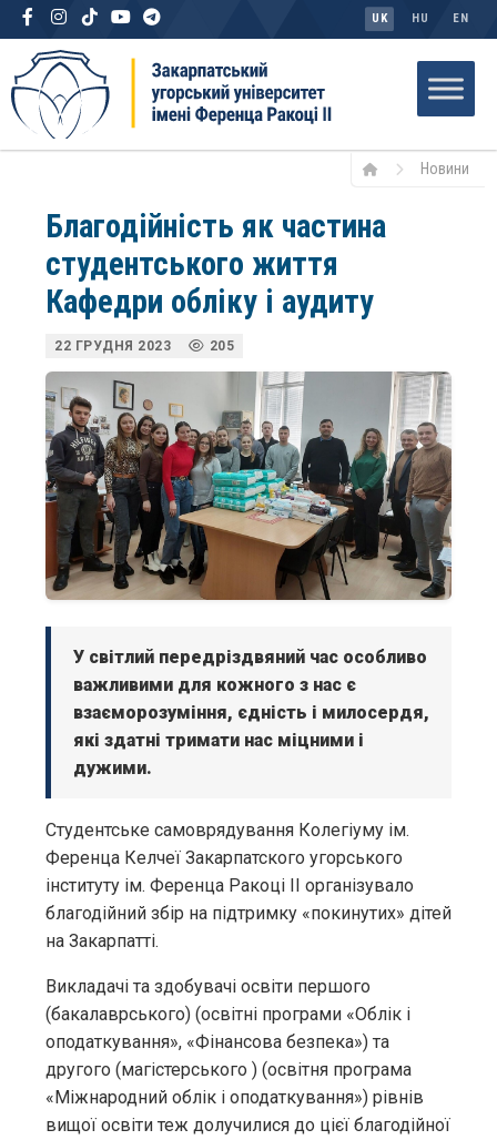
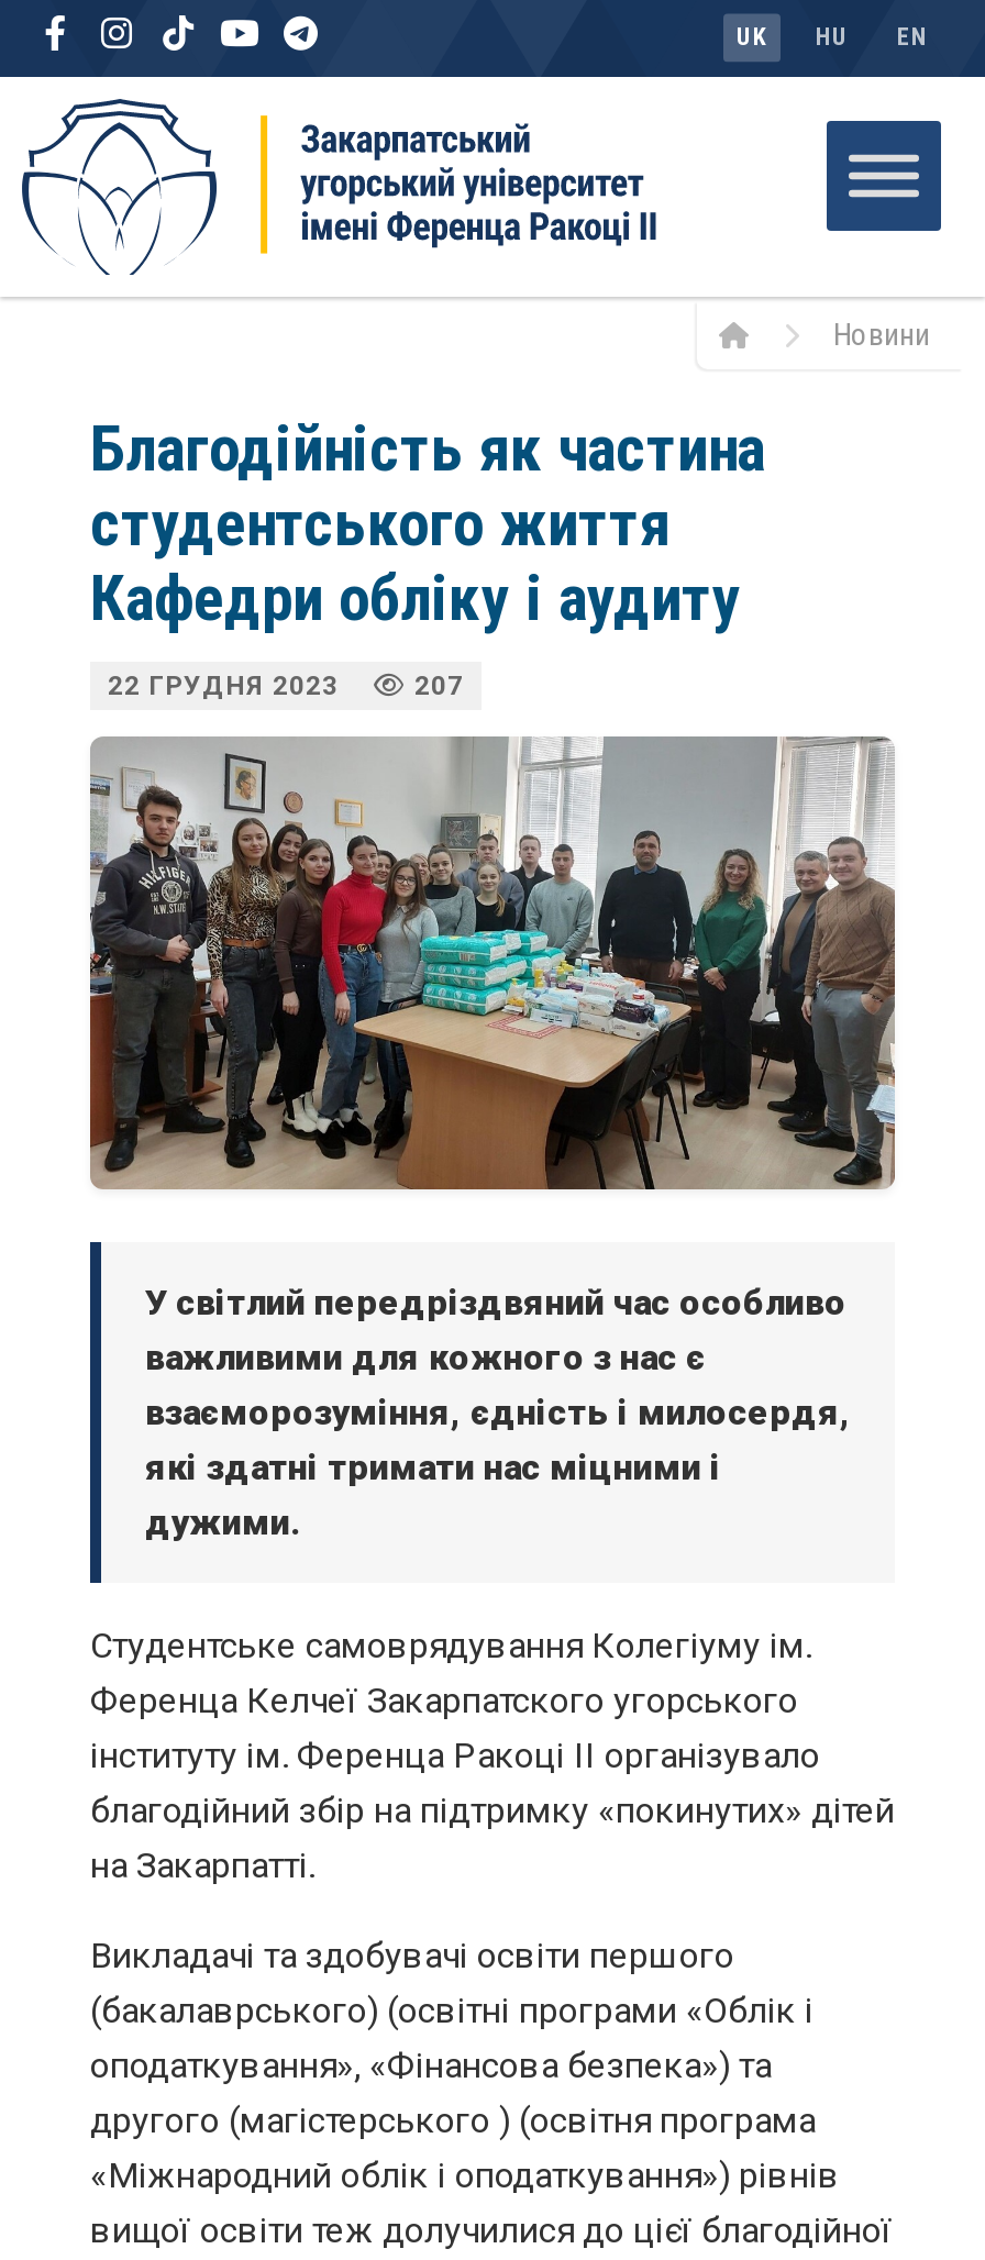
[209,338,234,353] 205 -> [414,669,464,700] 207

